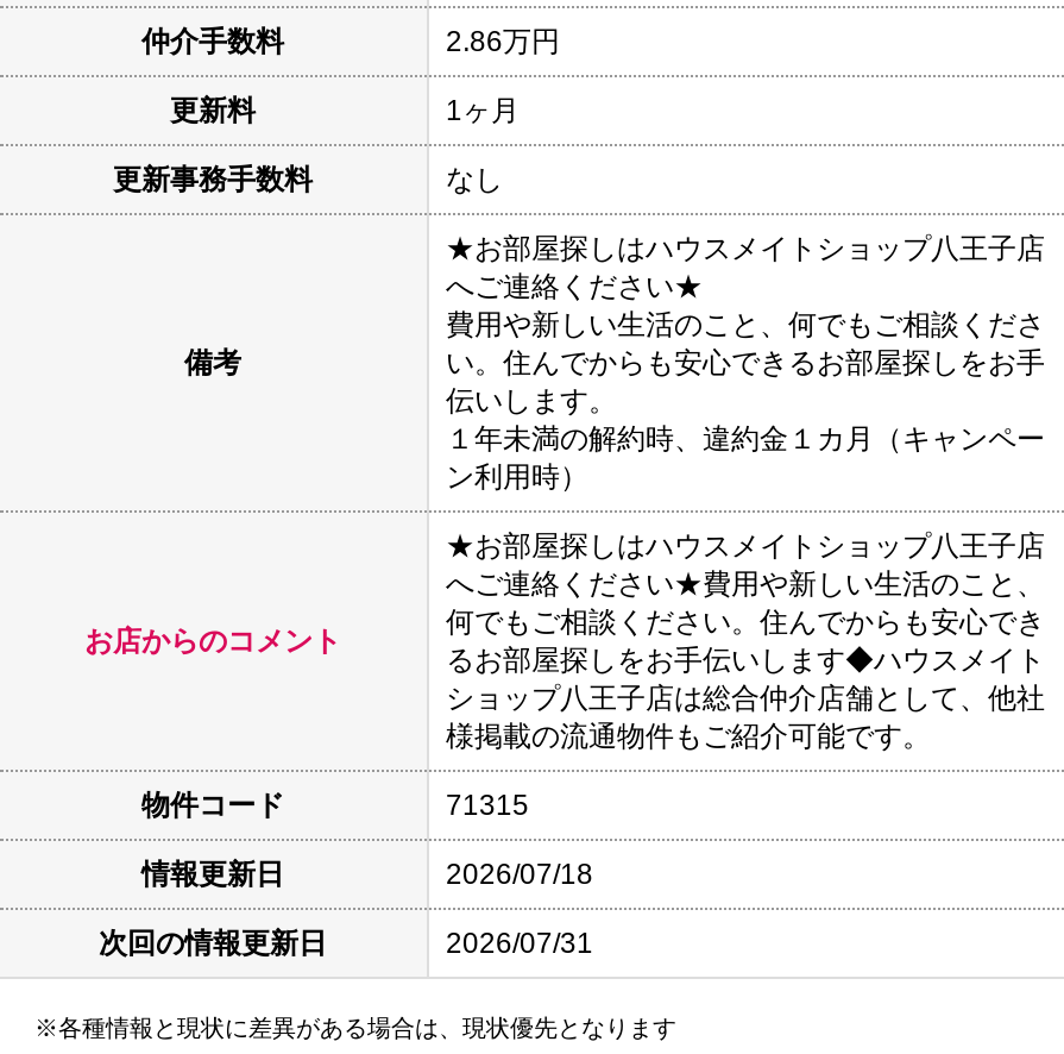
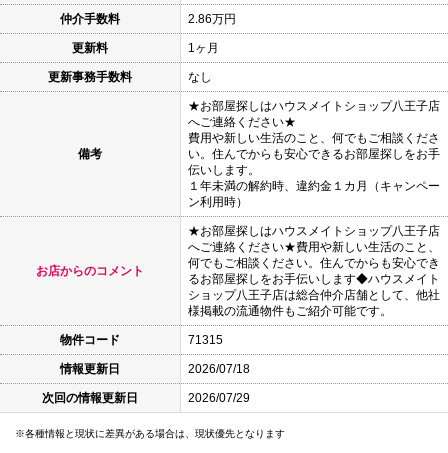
[446,927,593,960] 2026/07/31 -> [188,391,250,405] 2026/07/29

